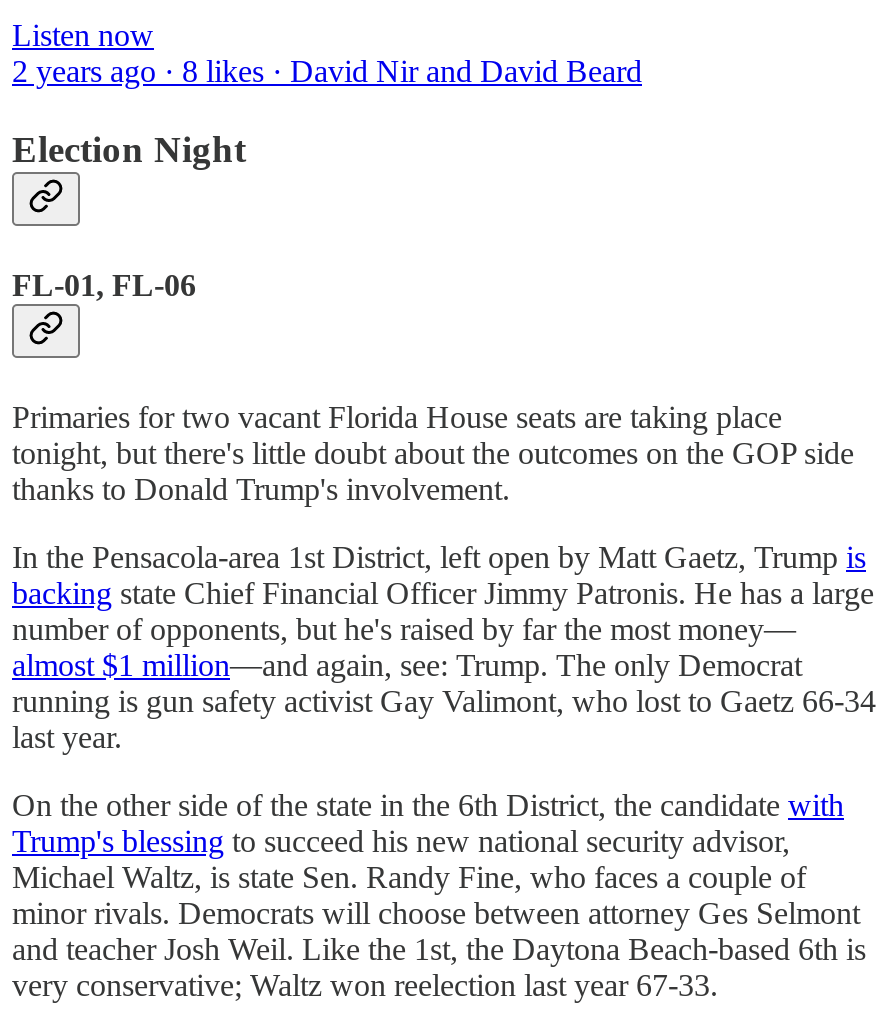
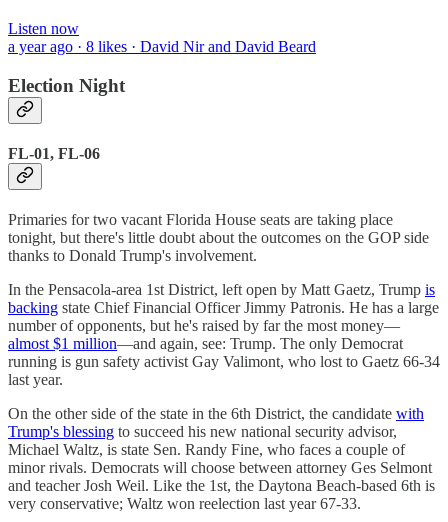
[12,54,642,88] 2 years ago · 8 likes · David Nir and David Beard -> [8,38,316,55] a year ago · 8 likes · David Nir and David Beard

